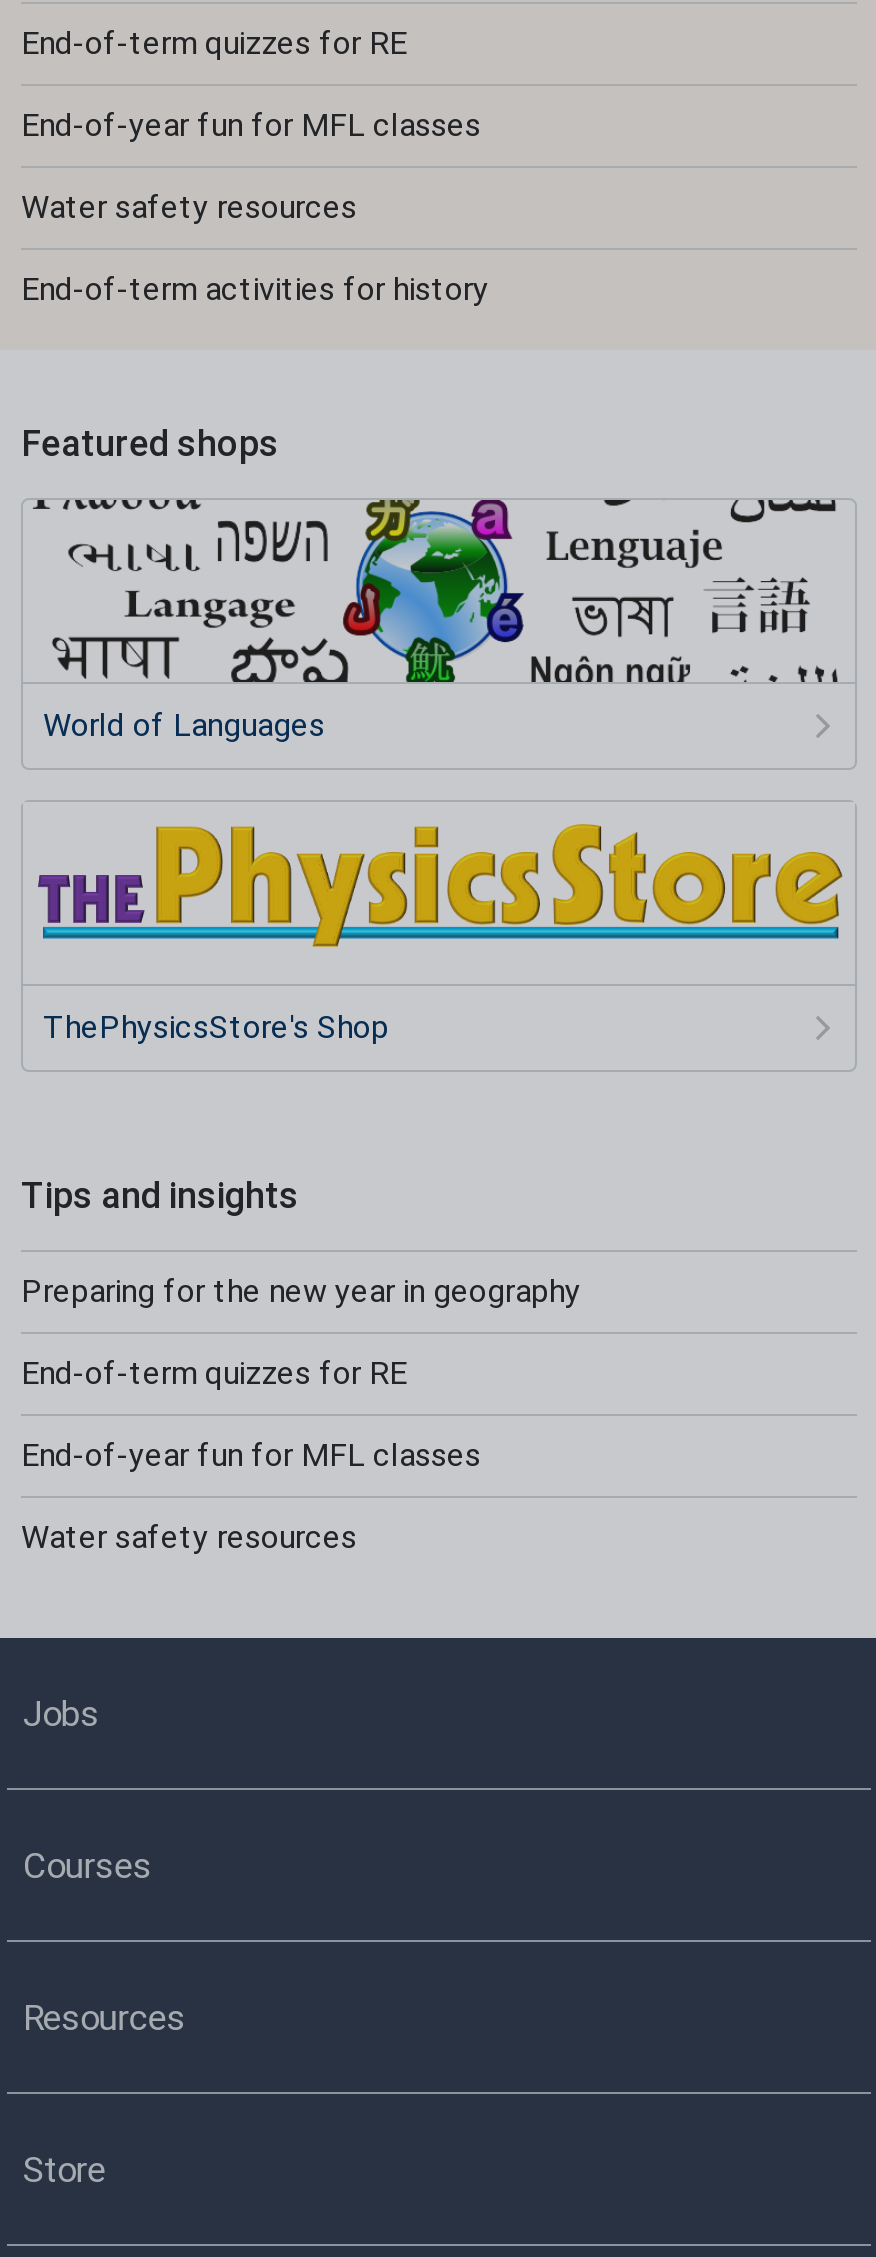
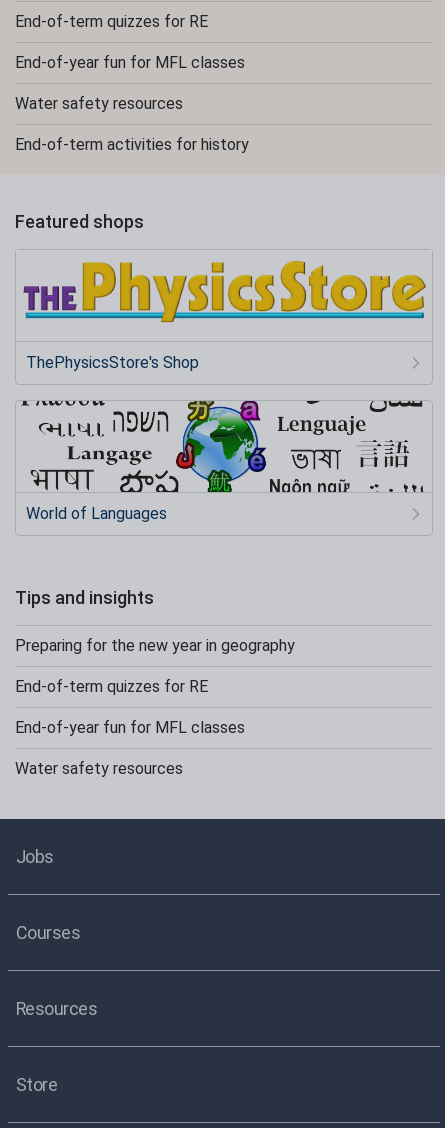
moved [33,498,839,744] -> [21,400,424,523]: [image] | World of Languages
moved [451,834,637,926] -> [230,266,323,312]: [image]
moved [43,852,407,1045] -> [26,275,208,372]: [image] | ThePhysicsStore's Shop

